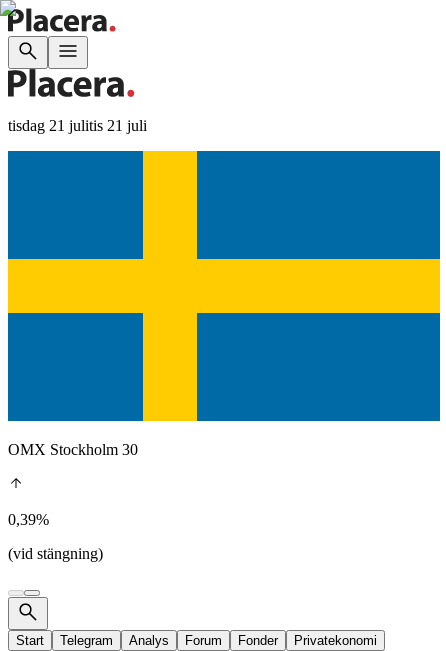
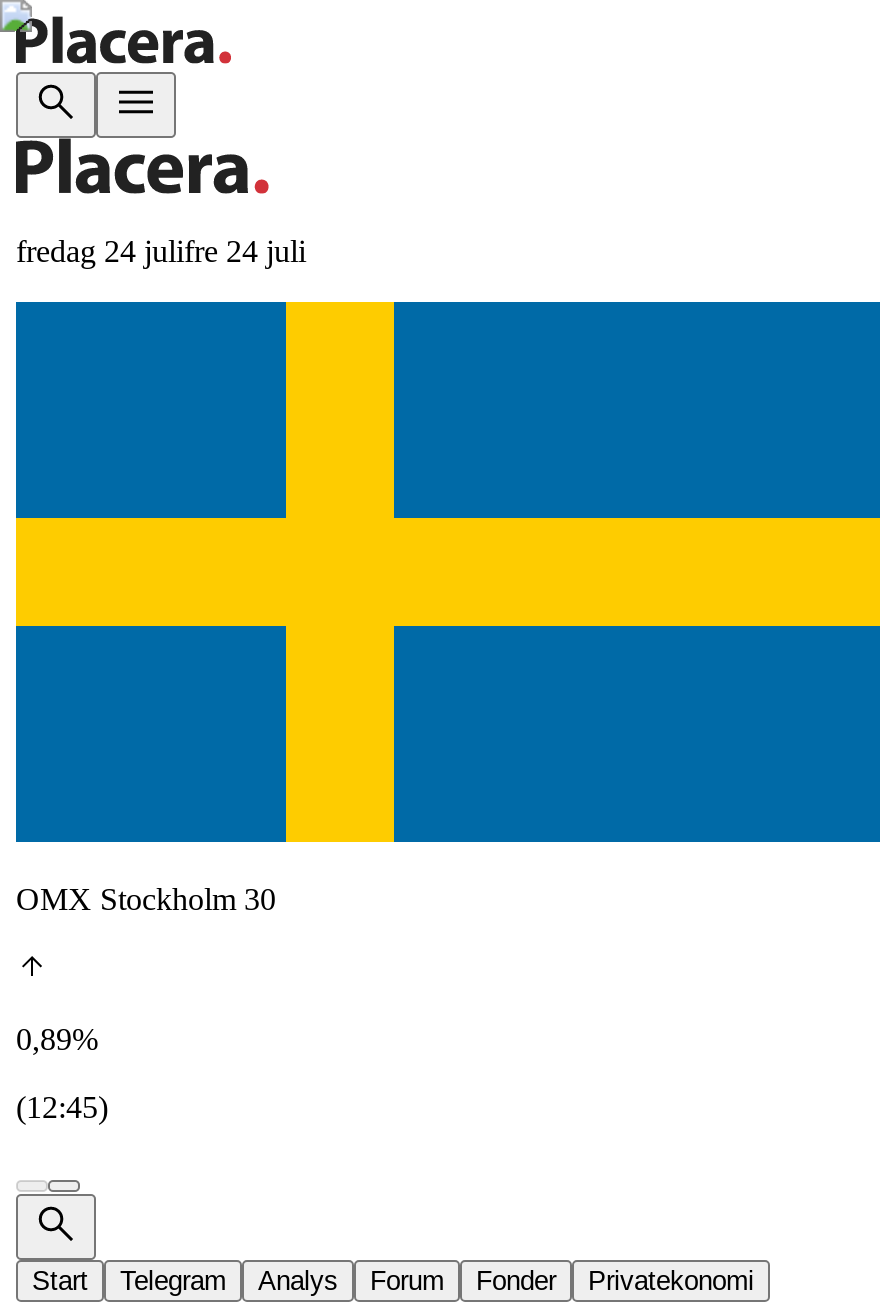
[8,117,147,134] tisdag 21 julitis 21 juli -> [16,234,306,268] fredag 24 julifre 24 juli
[8,511,49,528] 0,39% -> [16,1022,98,1056] 0,89%
[8,545,103,562] (vid stängning) -> [16,1090,108,1124] (12:45)

